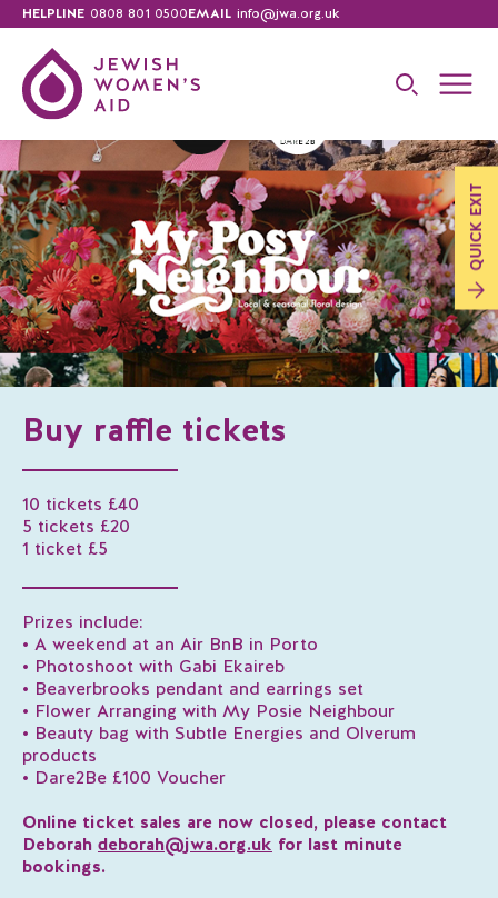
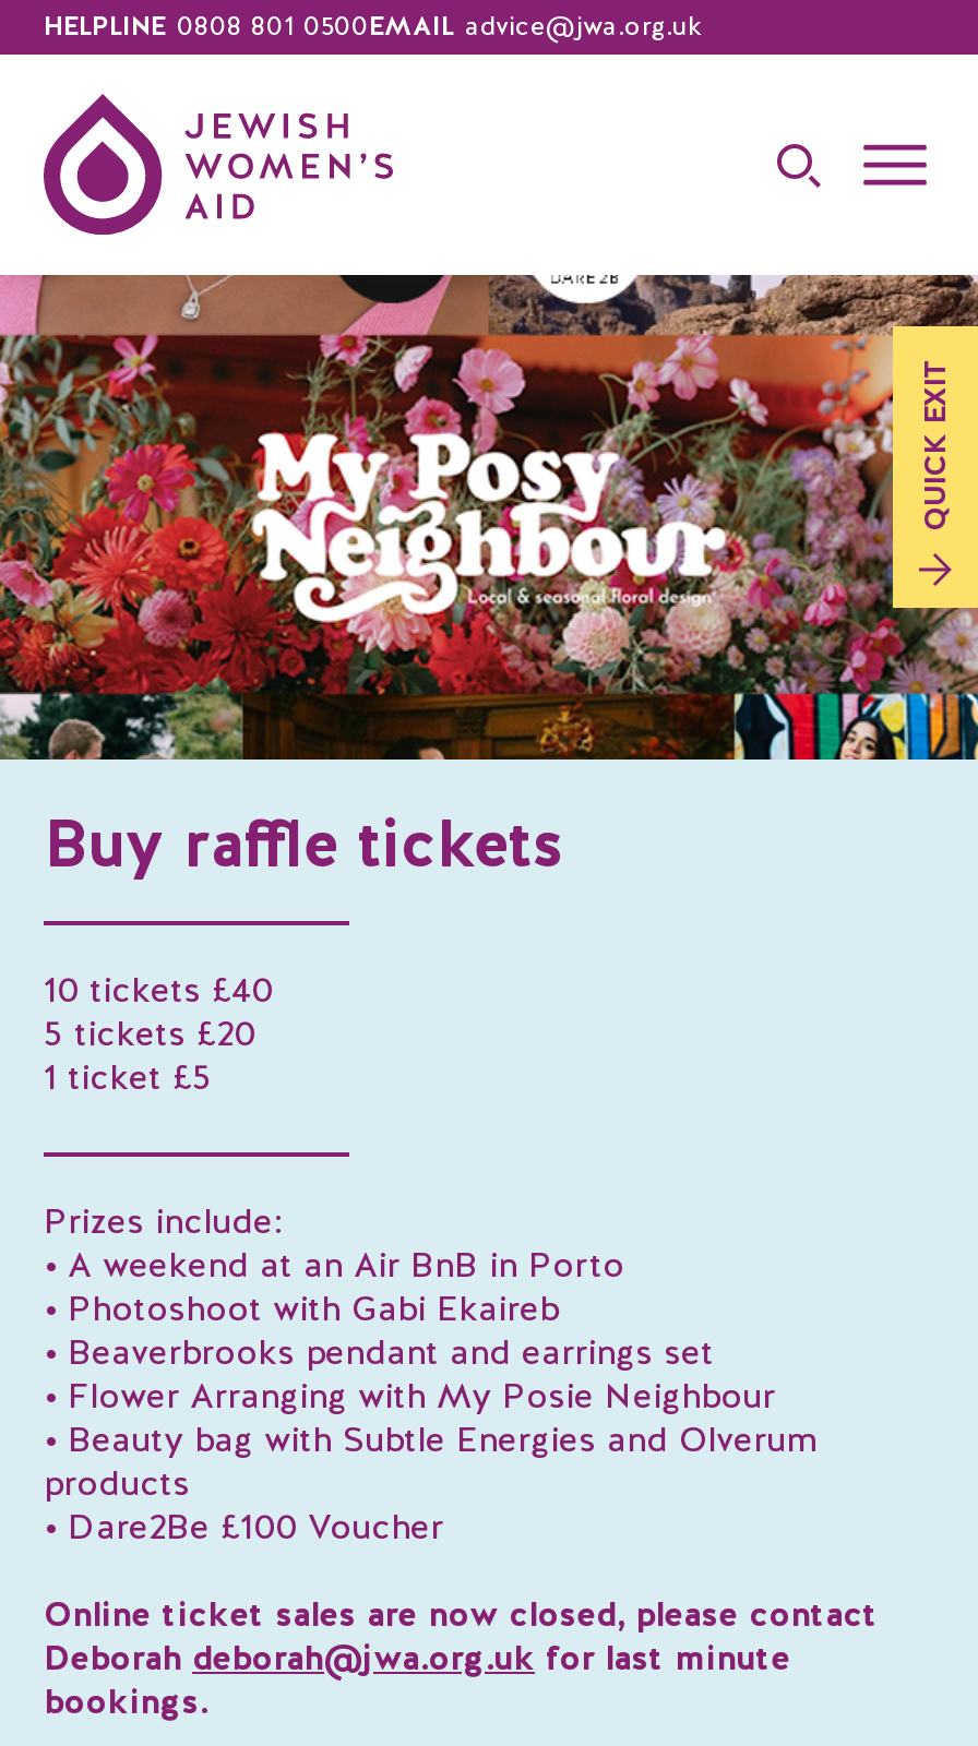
[22,4,340,22] HELPLINE 0808 801 0500EMAIL info@jwa.org.uk -> [44,9,703,44] HELPLINE 0808 801 0500EMAIL advice@jwa.org.uk

